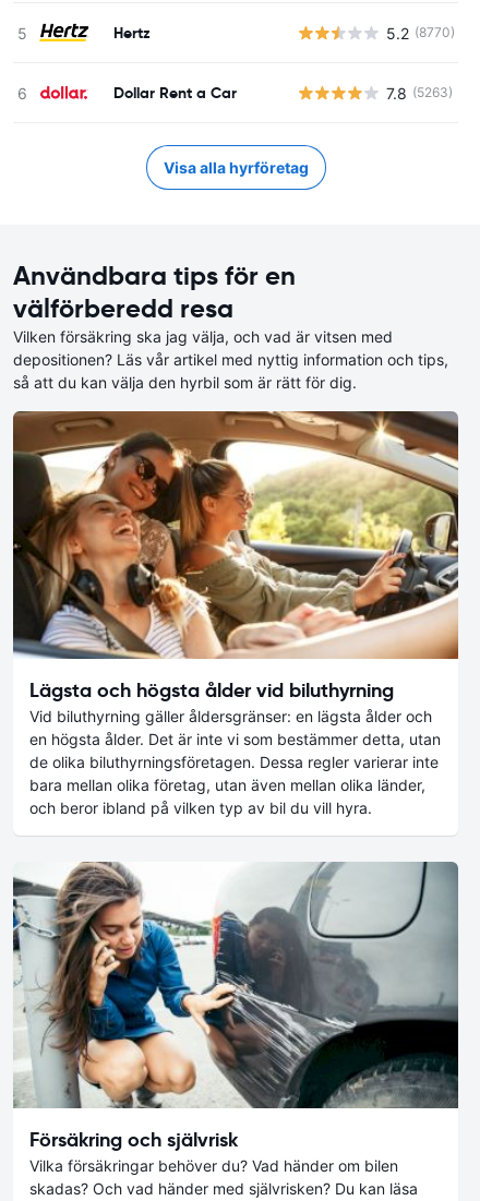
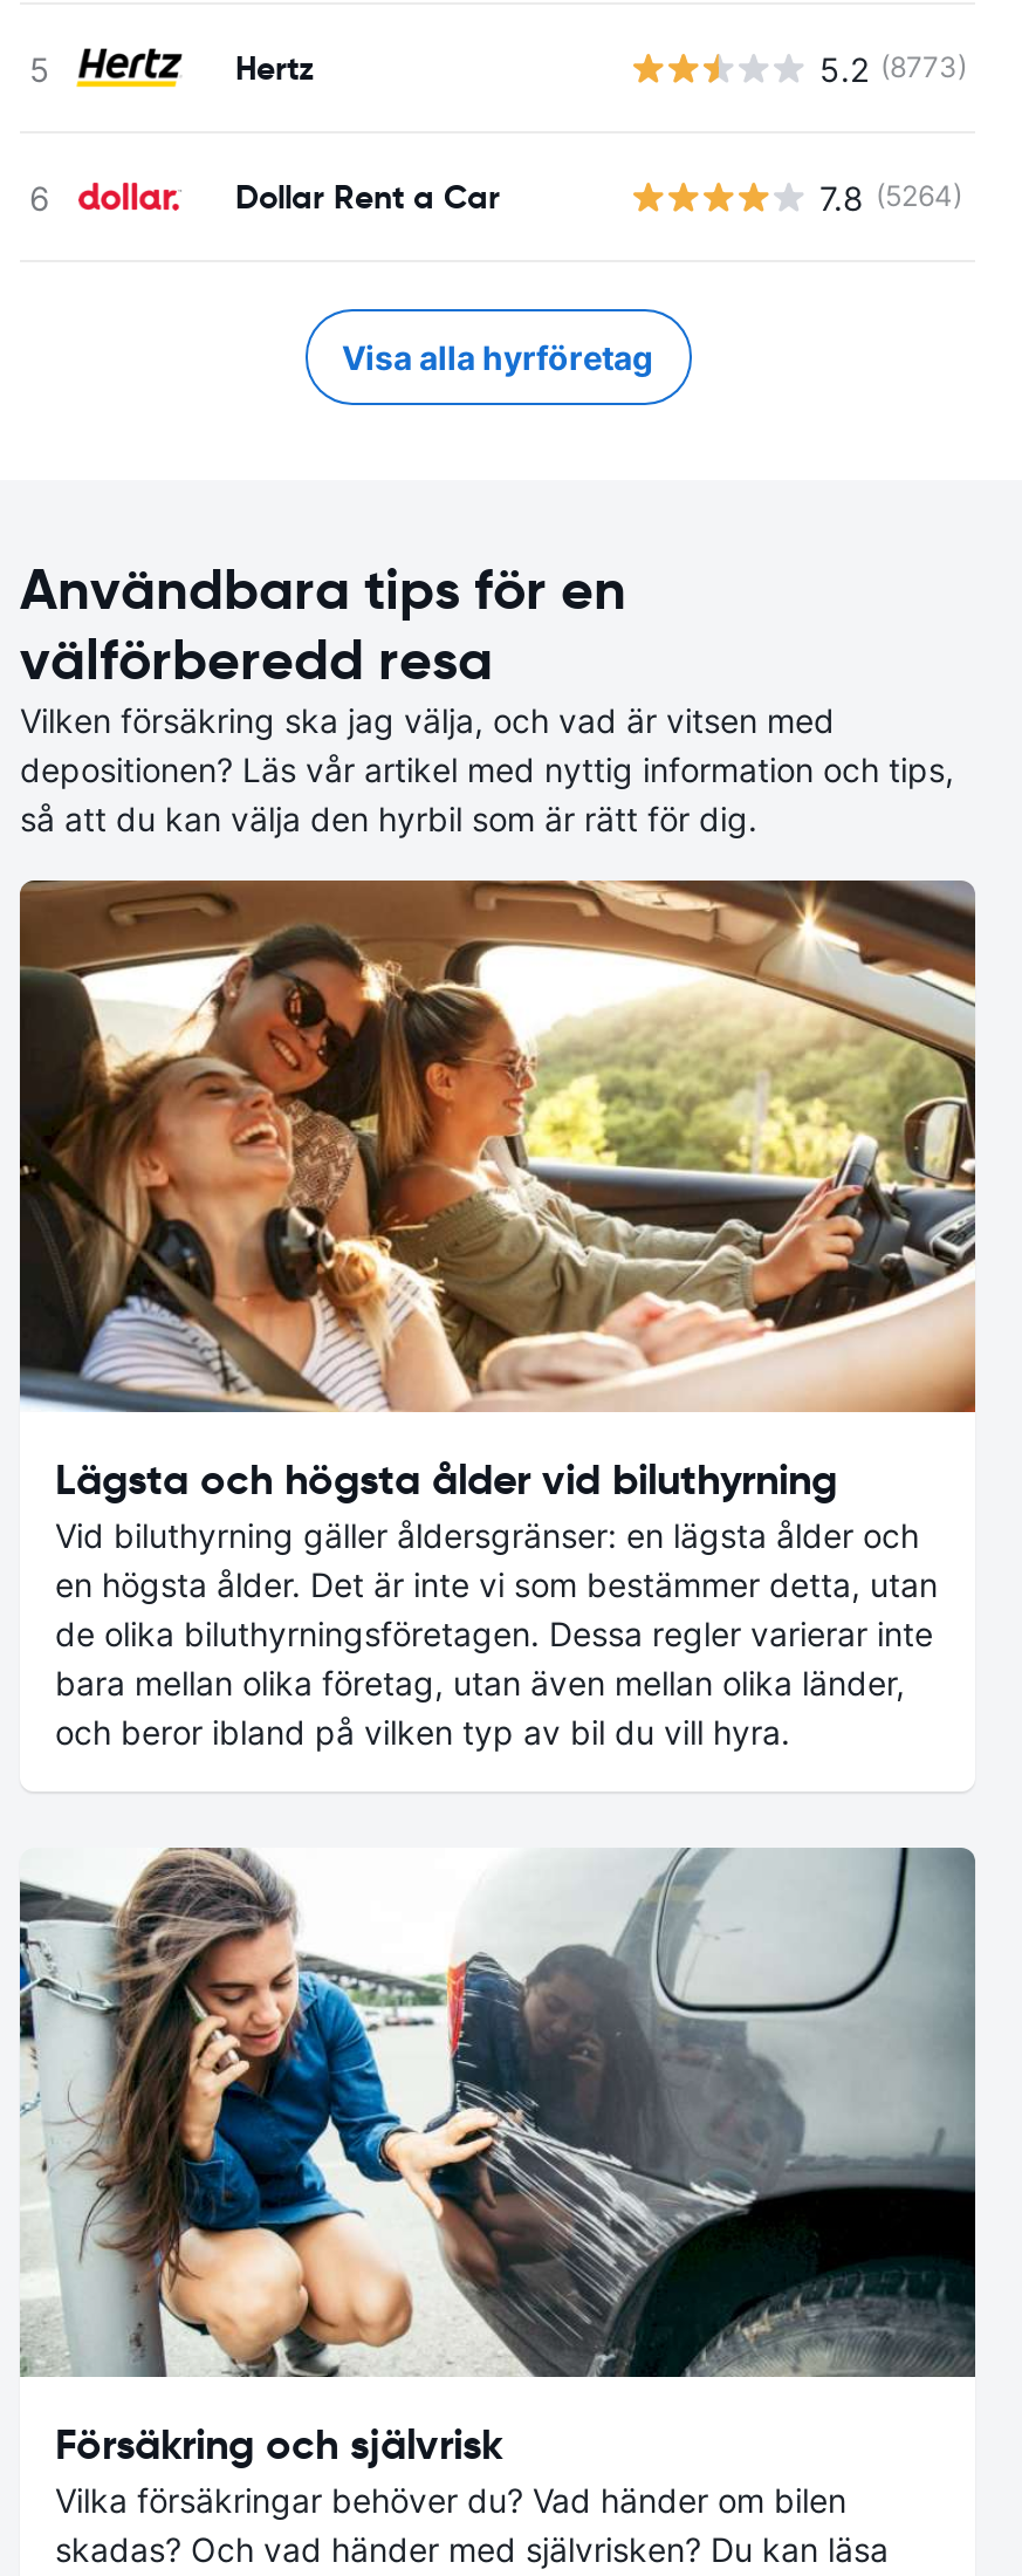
[386,23,454,42] 5.2 (8770) -> [819,48,967,88] 5.2 (8773)
[386,83,452,102] 7.8 (5263) -> [819,177,962,217] 7.8 (5264)

